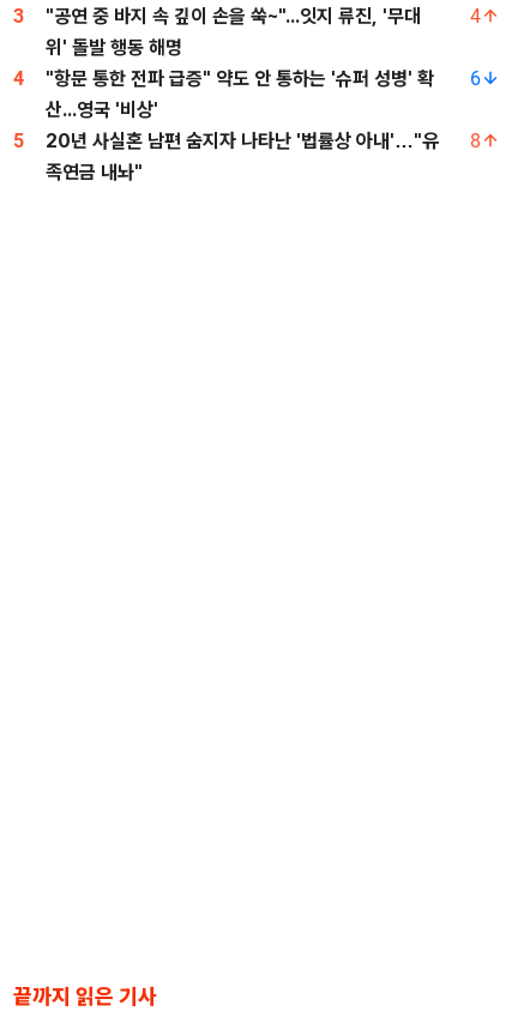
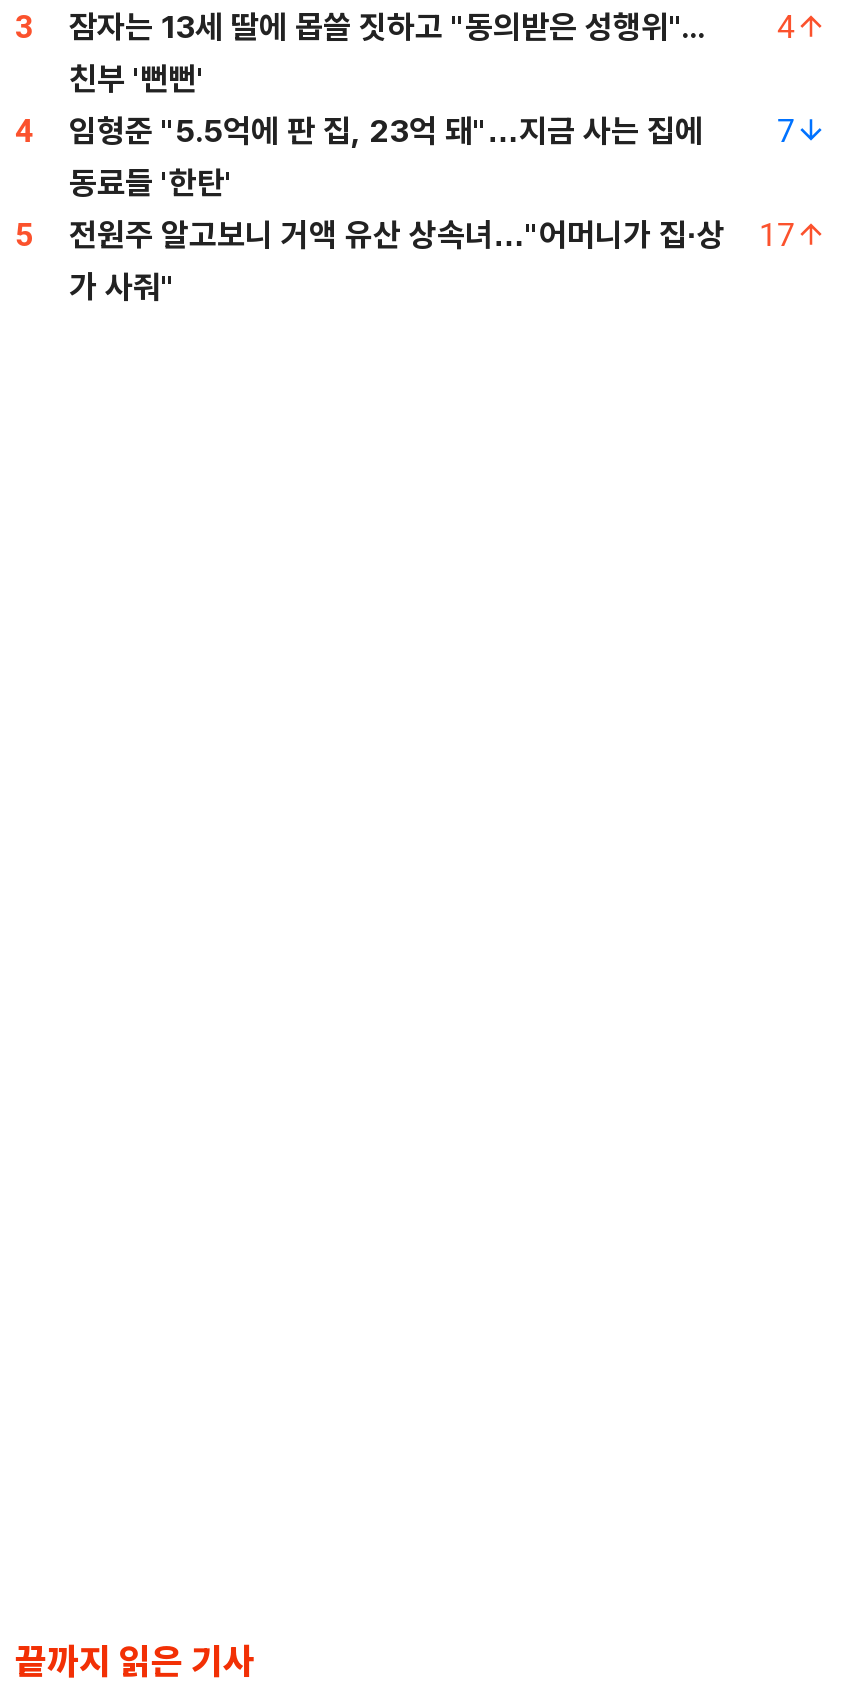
[46,5,421,59] "공연 중 바지 속 깊이 손을 쑥~"...잇지 류진, '무대 | 위' 돌발 행동 해명 -> [69,8,705,98] 잠자는 13세 딸에 몹쓸 짓하고 "동의받은 성행위"... | 친부 '뻔뻔'
[46,67,434,121] "항문 통한 전파 급증" 약도 안 통하는 '슈퍼 성병' 확 | 산...영국 '비상' -> [69,112,703,202] 임형준 "5.5억에 판 집, 23억 돼"…지금 사는 집에 | 동료들 '한탄'
[470,67,481,90] 6 -> [777,112,795,150] 7
[46,130,439,183] 20년 사실혼 남편 숨지자 나타난 '법률상 아내'…"유 | 족연금 내놔" -> [69,216,725,306] 전원주 알고보니 거액 유산 상속녀…"어머니가 집·상 | 가 사줘"
[470,130,481,152] 8 -> [759,216,795,254] 17

